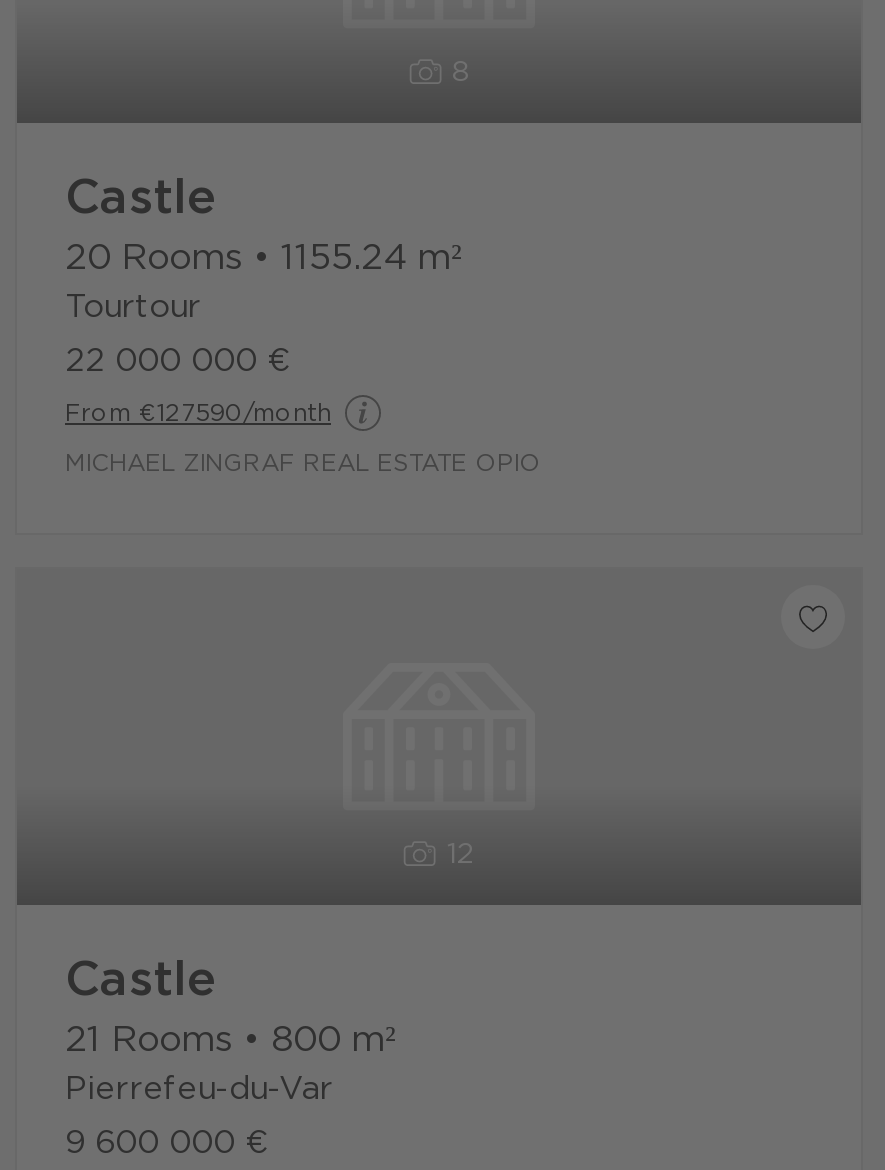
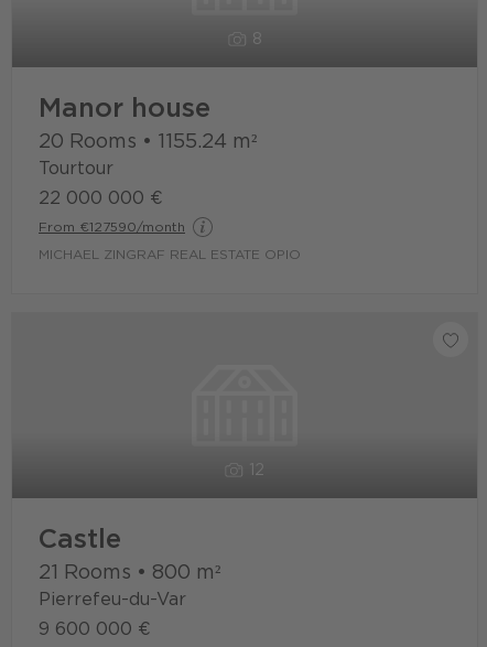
[65,175,215,223] Castle -> [39,96,210,123] Manor house

